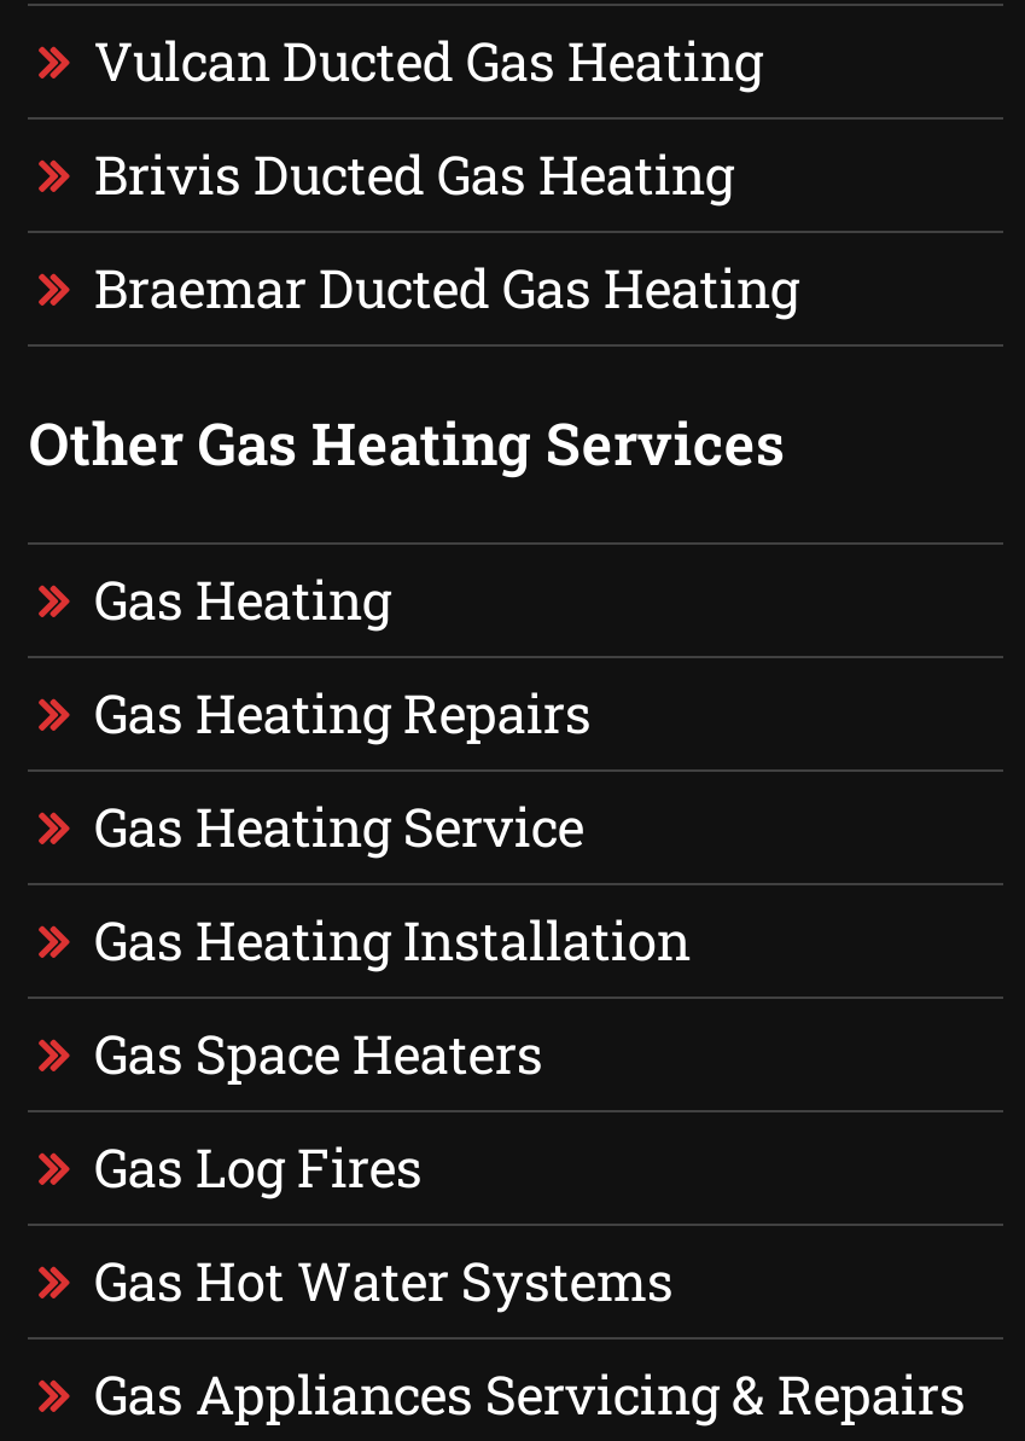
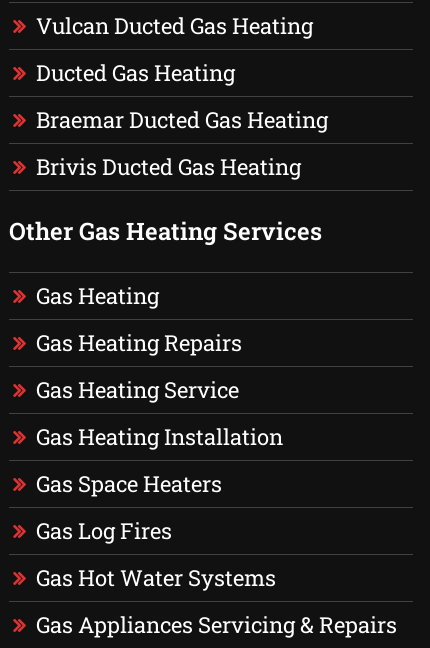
none -> [36,58,235,87] Ducted Gas Heating
moved [94,139,734,209] -> [36,152,301,181]: Brivis Ducted Gas Heating

